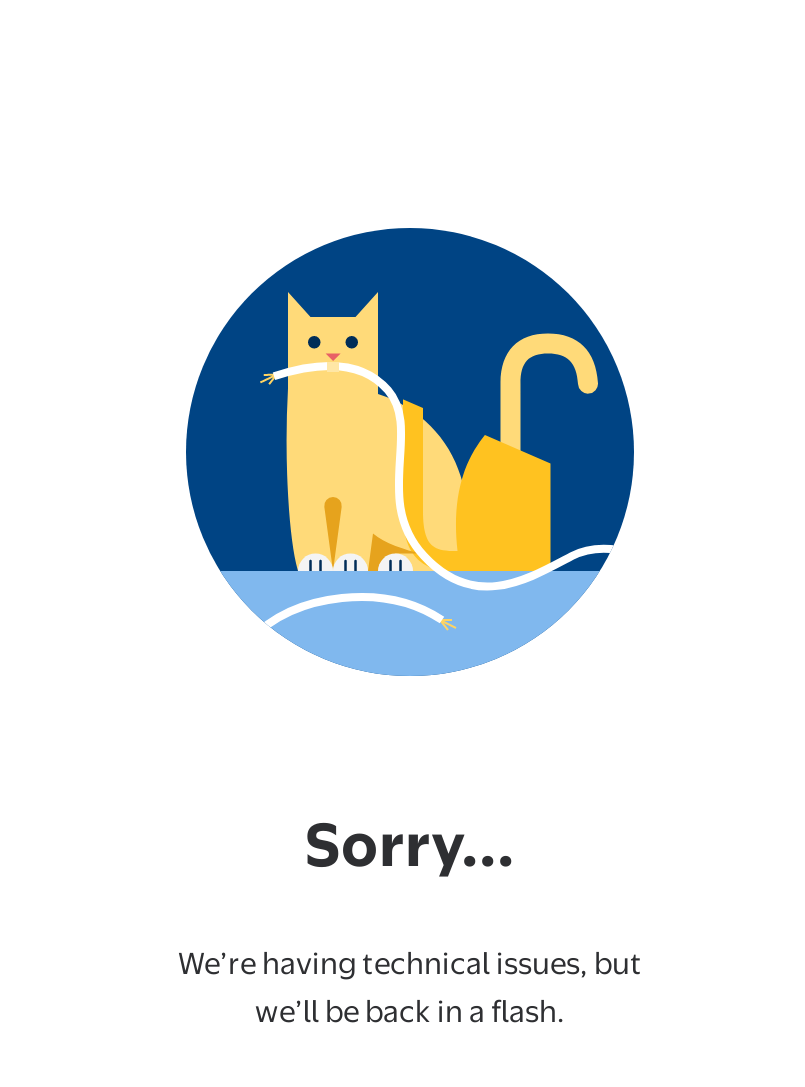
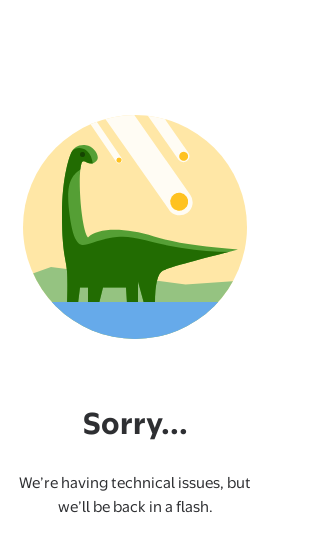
[184,226,636,632] [image] -> [23,115,247,316] [image]

